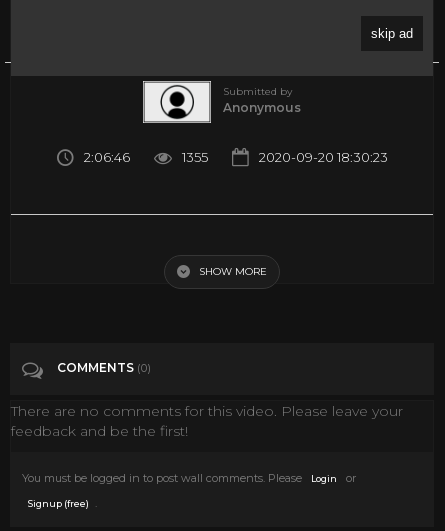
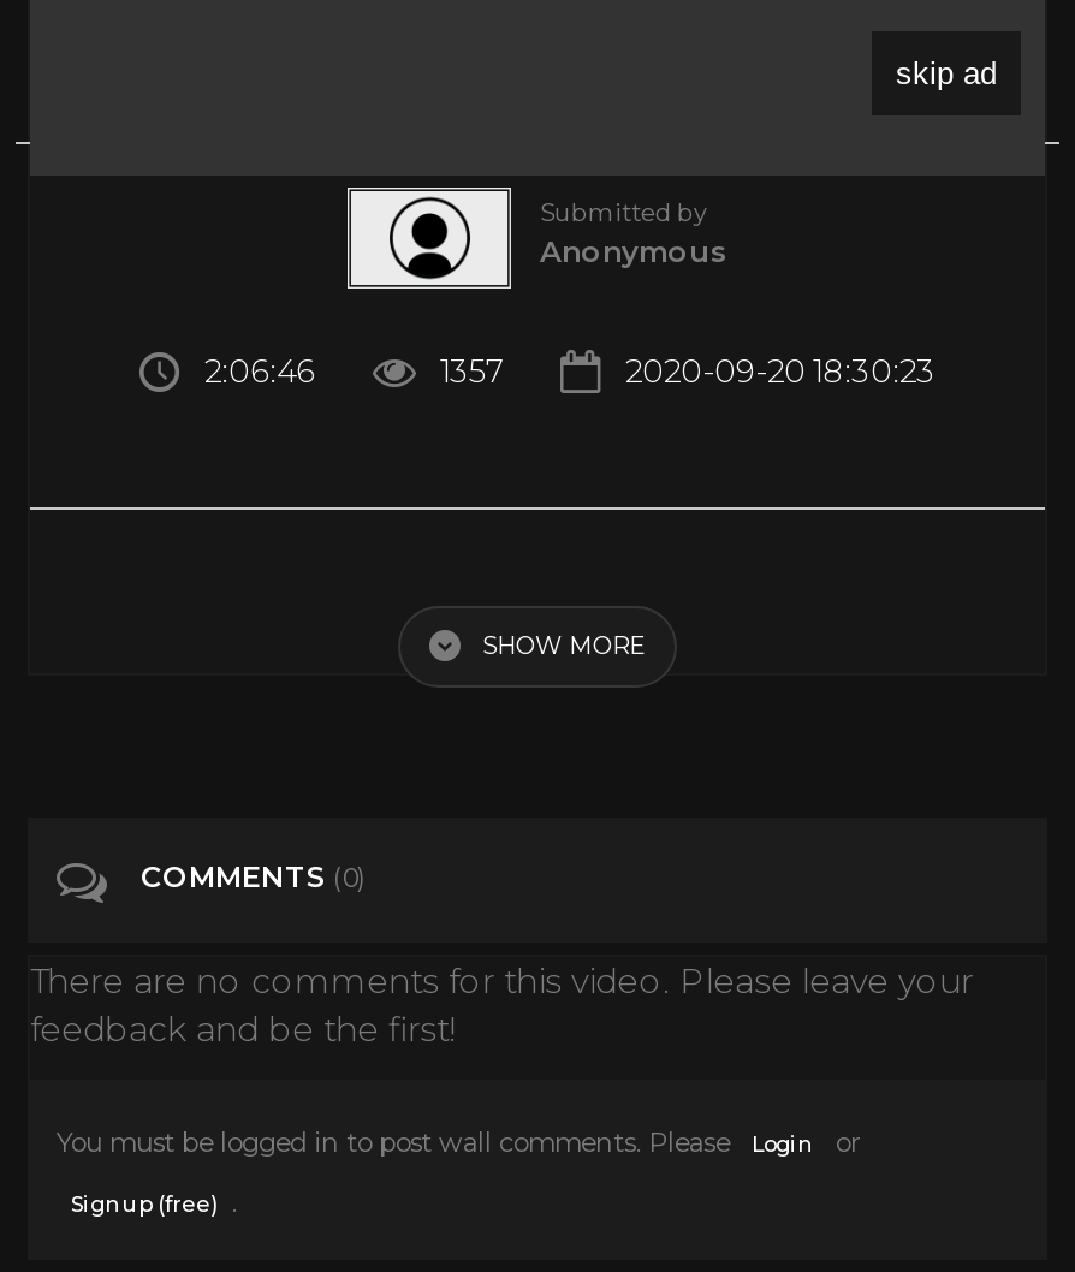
[181,149,207,165] 1355 -> [440,352,503,391] 1357

